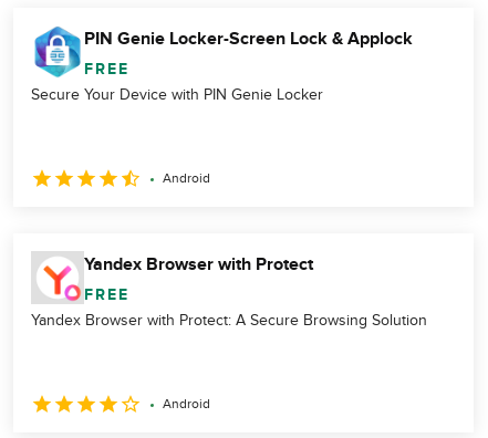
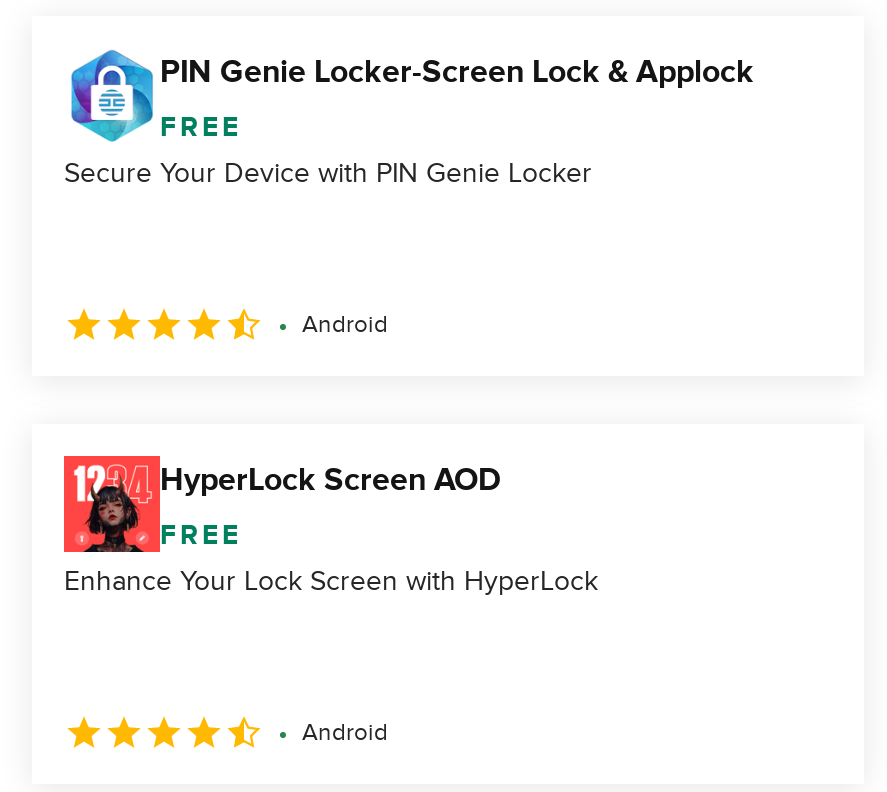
[31,251,313,303] [image] | Yandex Browser with Protect -> [62,454,500,550] [image] | HyperLock Screen AOD
[31,311,427,330] Yandex Browser with Protect: A Secure Browsing Solution -> [64,564,598,598] Enhance Your Lock Screen with HyperLock

